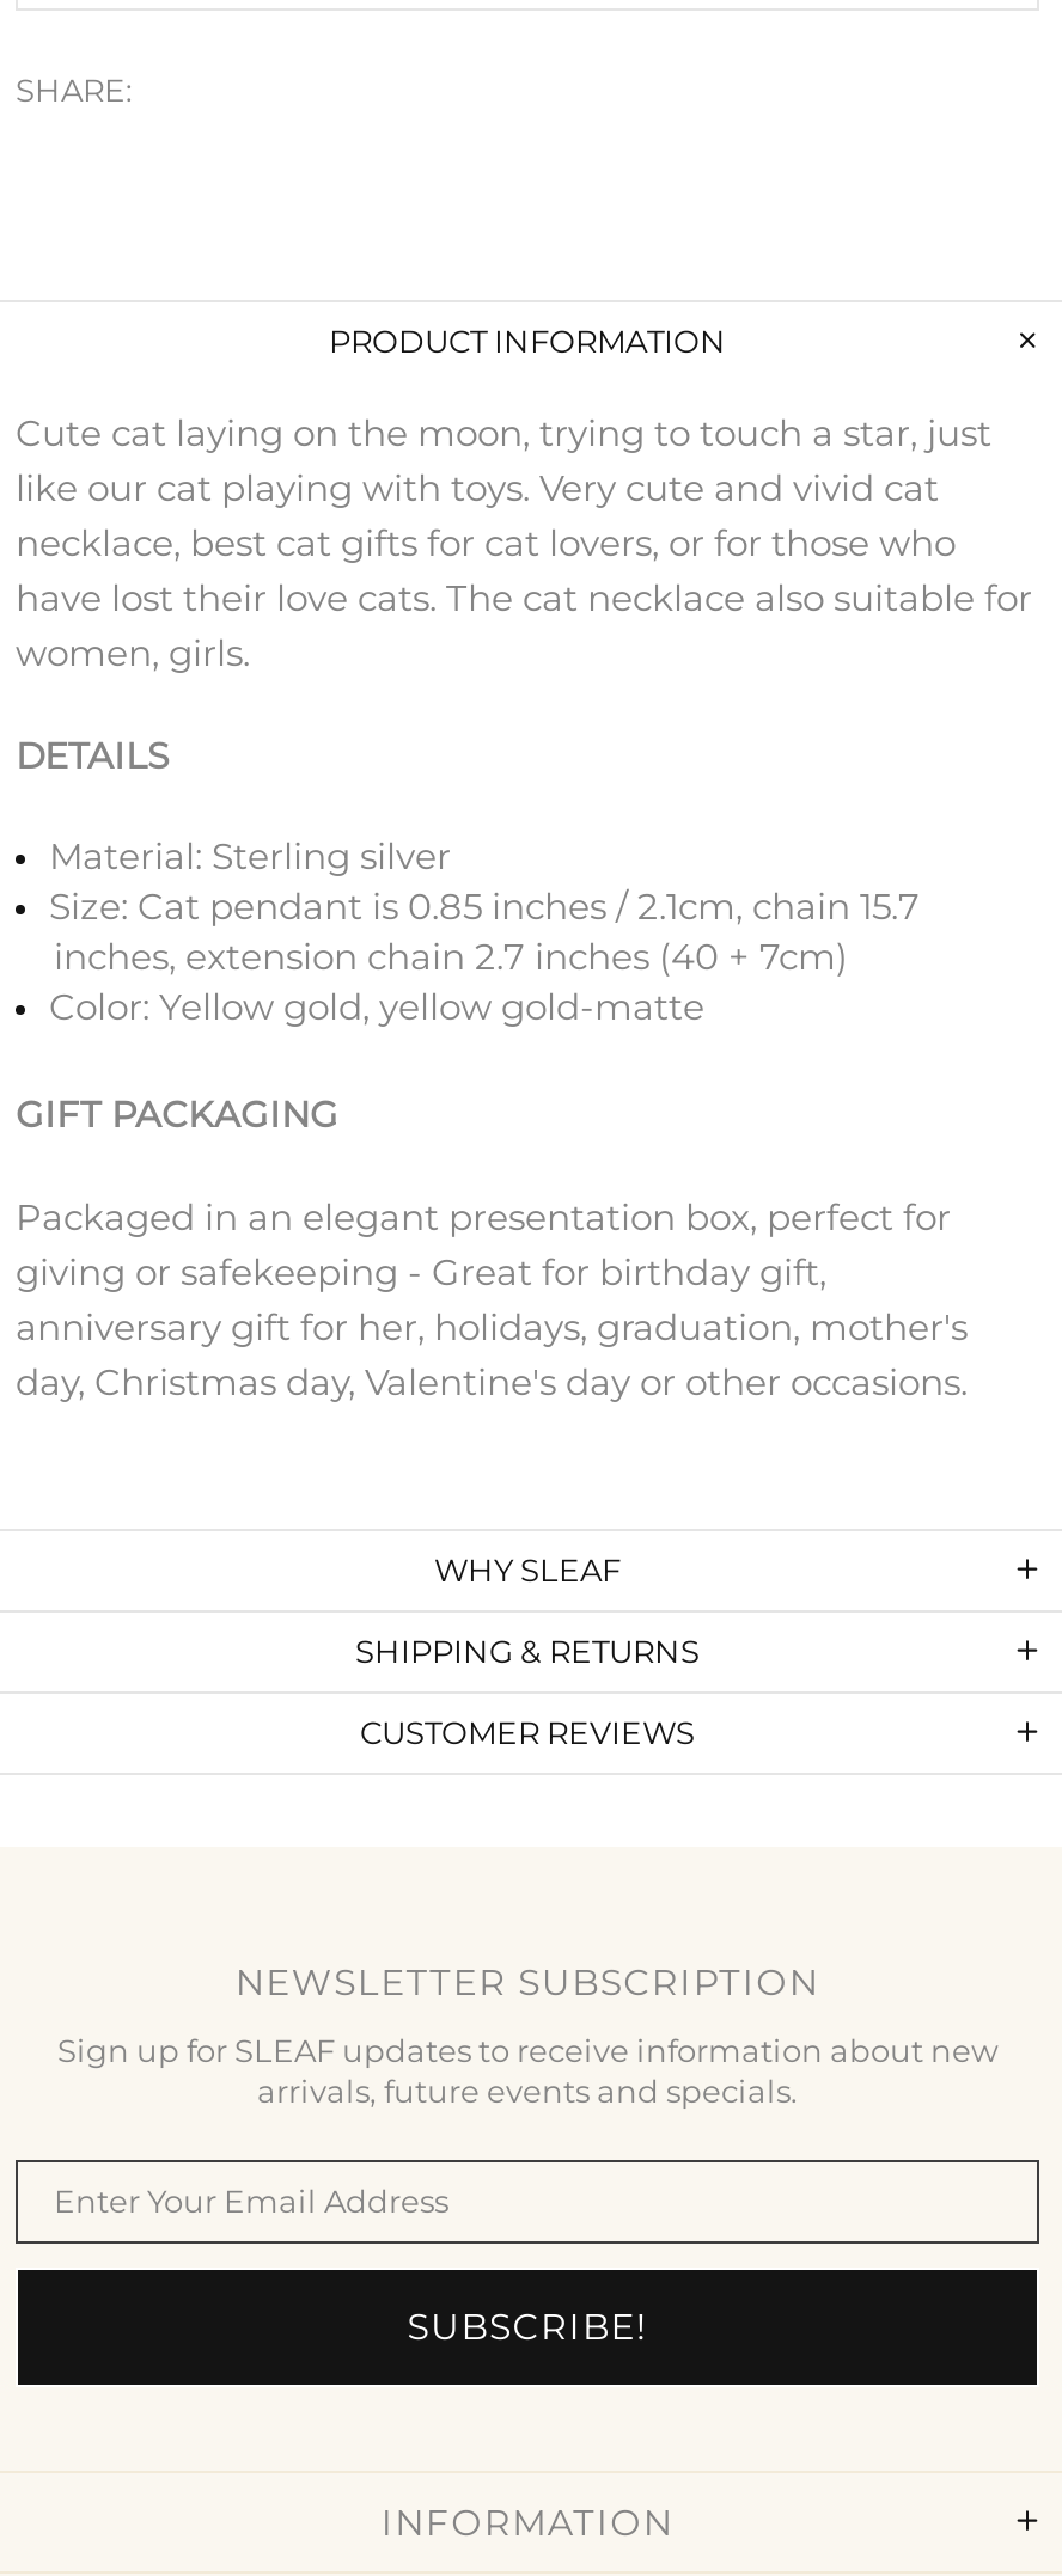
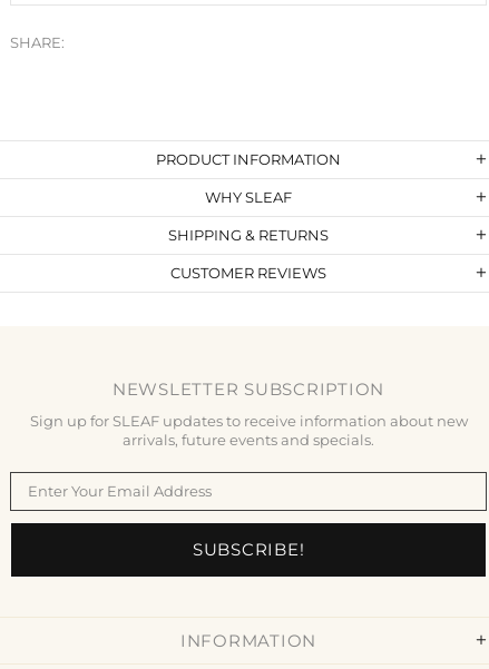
[16,410,1032,1404] Cute cat laying on the moon, trying to touch a star, just | like our cat playing with toys. Very cute and vivid cat | necklace, best cat gifts for cat lovers, or for those who | have lost their love cats. The cat necklace also suitable for | women, girls. | DETAILS | Material: Sterling silver | Size: Cat pendant is 0.85 inches / 2.1cm, chain 15.7 | inches, extension chain 2.7 inches (40 + 7cm) | Color: Yellow gold, yellow gold-matte | GIFT PACKAGING | Packaged in an elegant presentation box, perfect for | giving or safekeeping - Great for birthday gift, | anniversary gift for her, holidays, graduation, mother's | day, Christmas day, Valentine's day or other occasions. -> none

